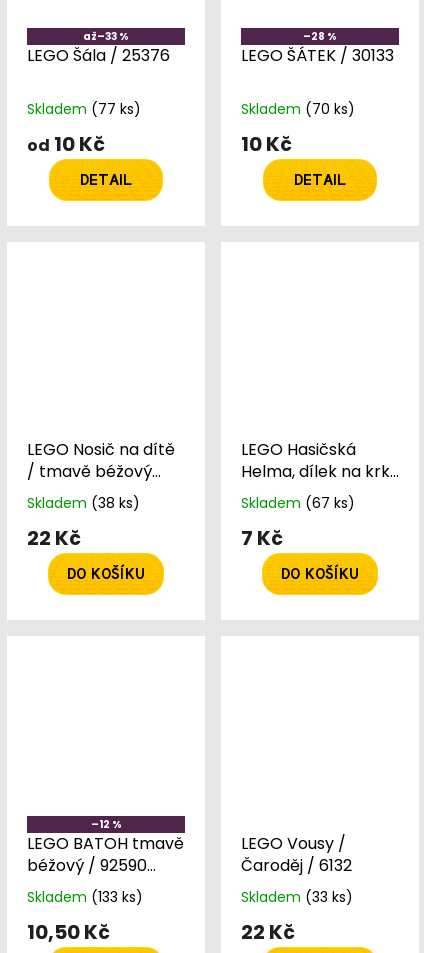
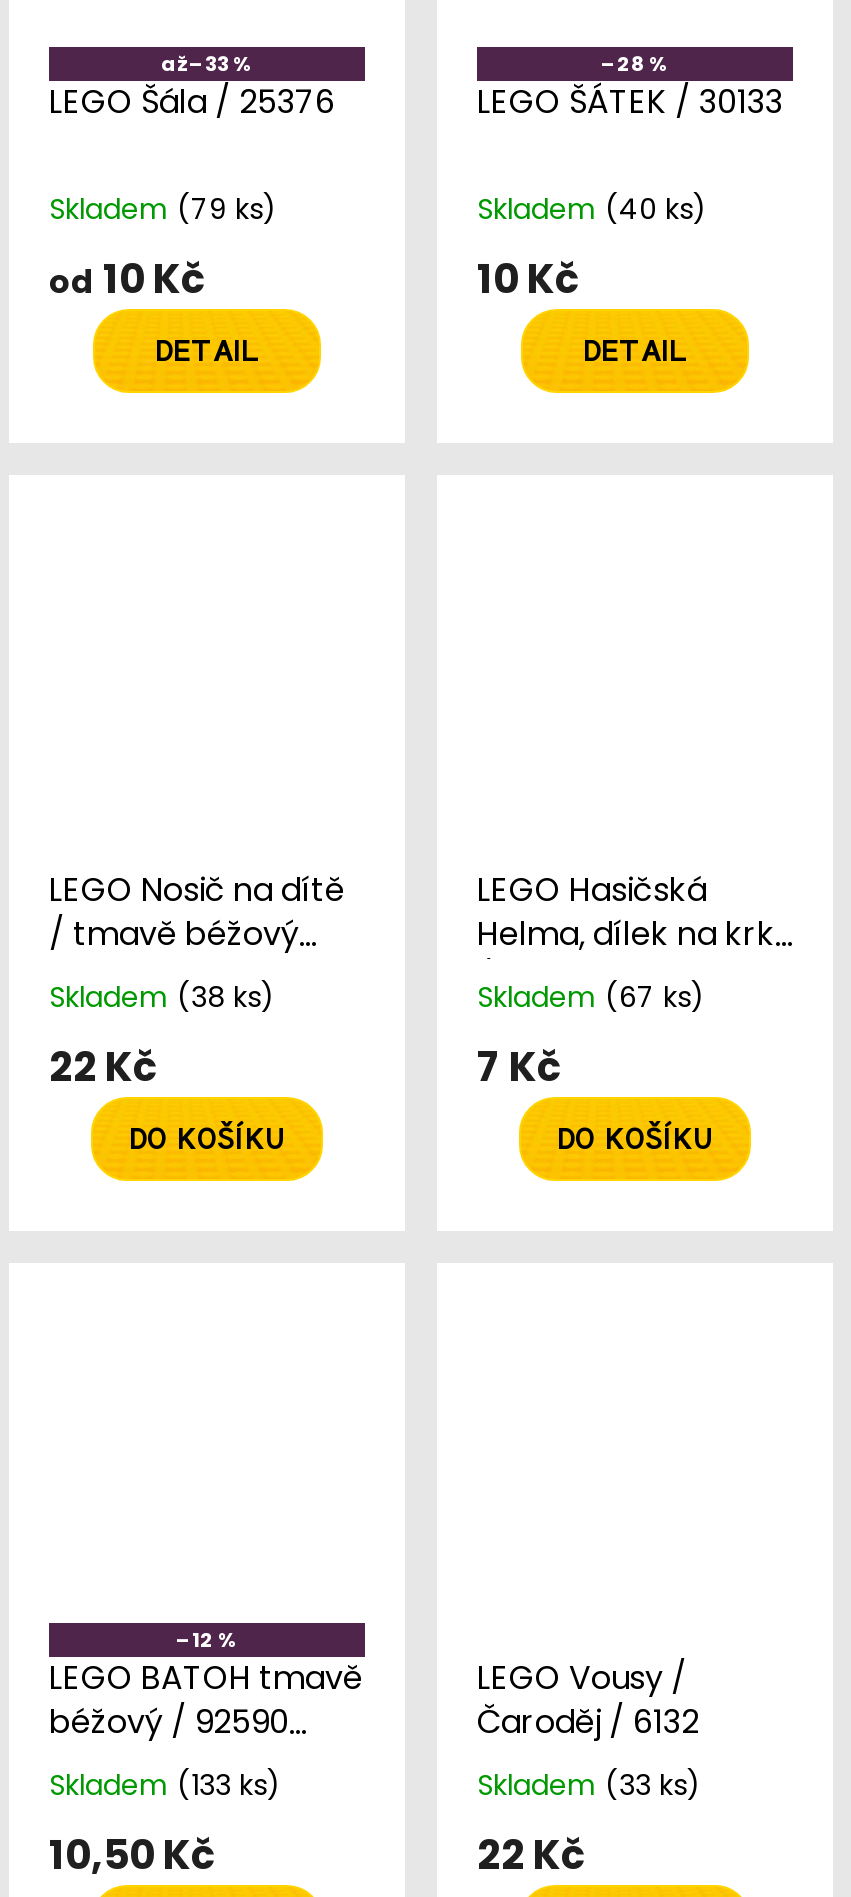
[27,99,141,119] Skladem (77 ks) -> [49,190,277,230] Skladem (79 ks)
[241,99,355,119] Skladem (70 ks) -> [477,190,707,230] Skladem (40 ks)

